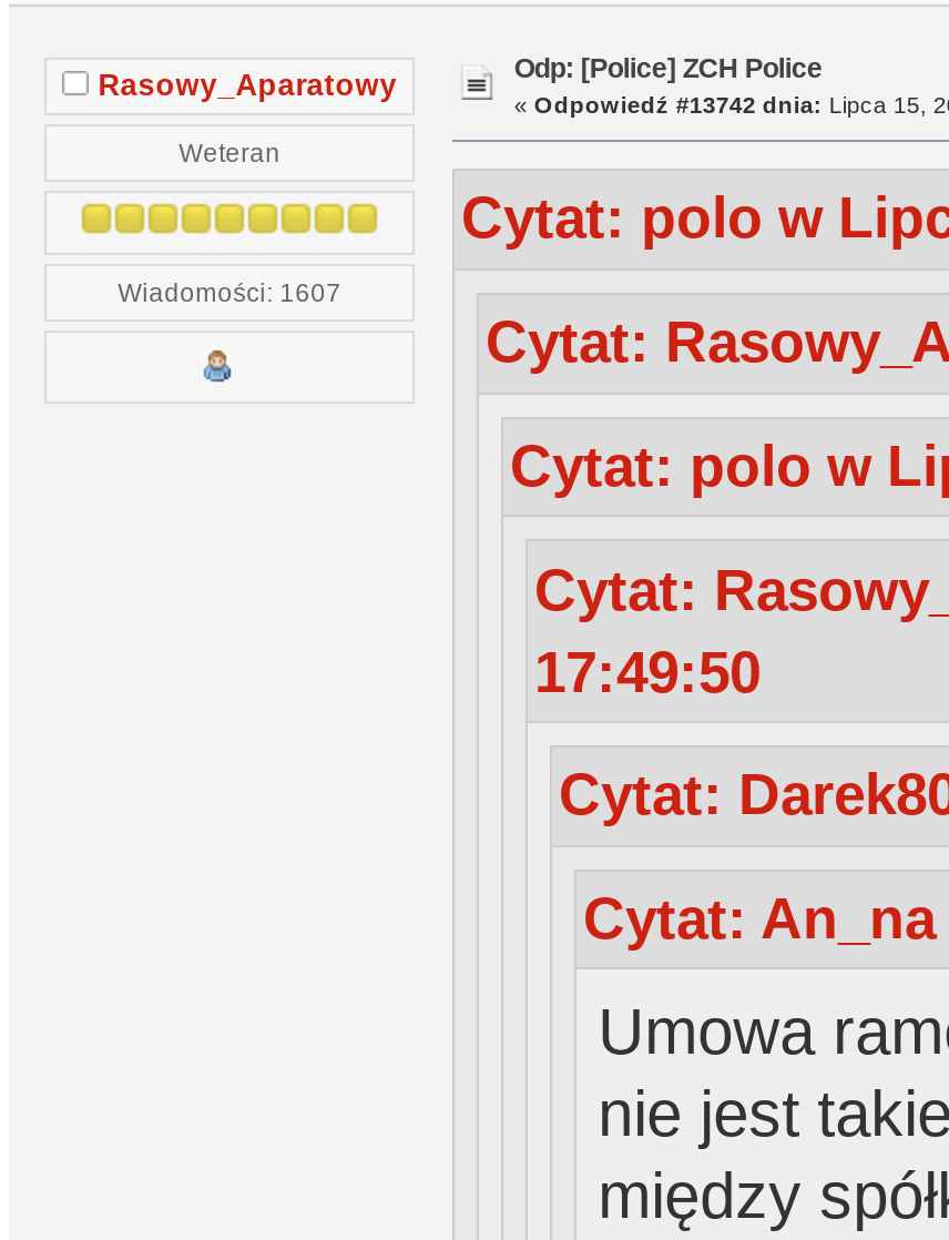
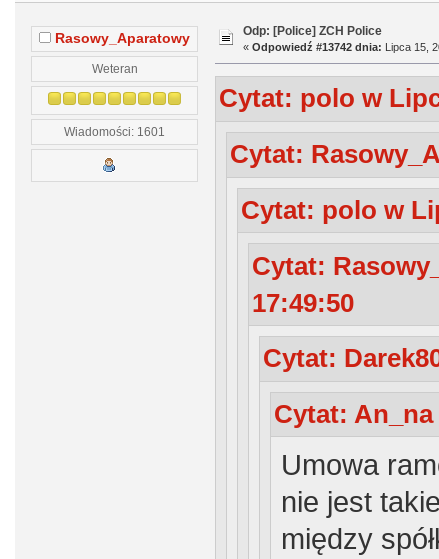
[118,277,342,306] Wiadomości: 1607 -> [64,125,165,138] Wiadomości: 1601

